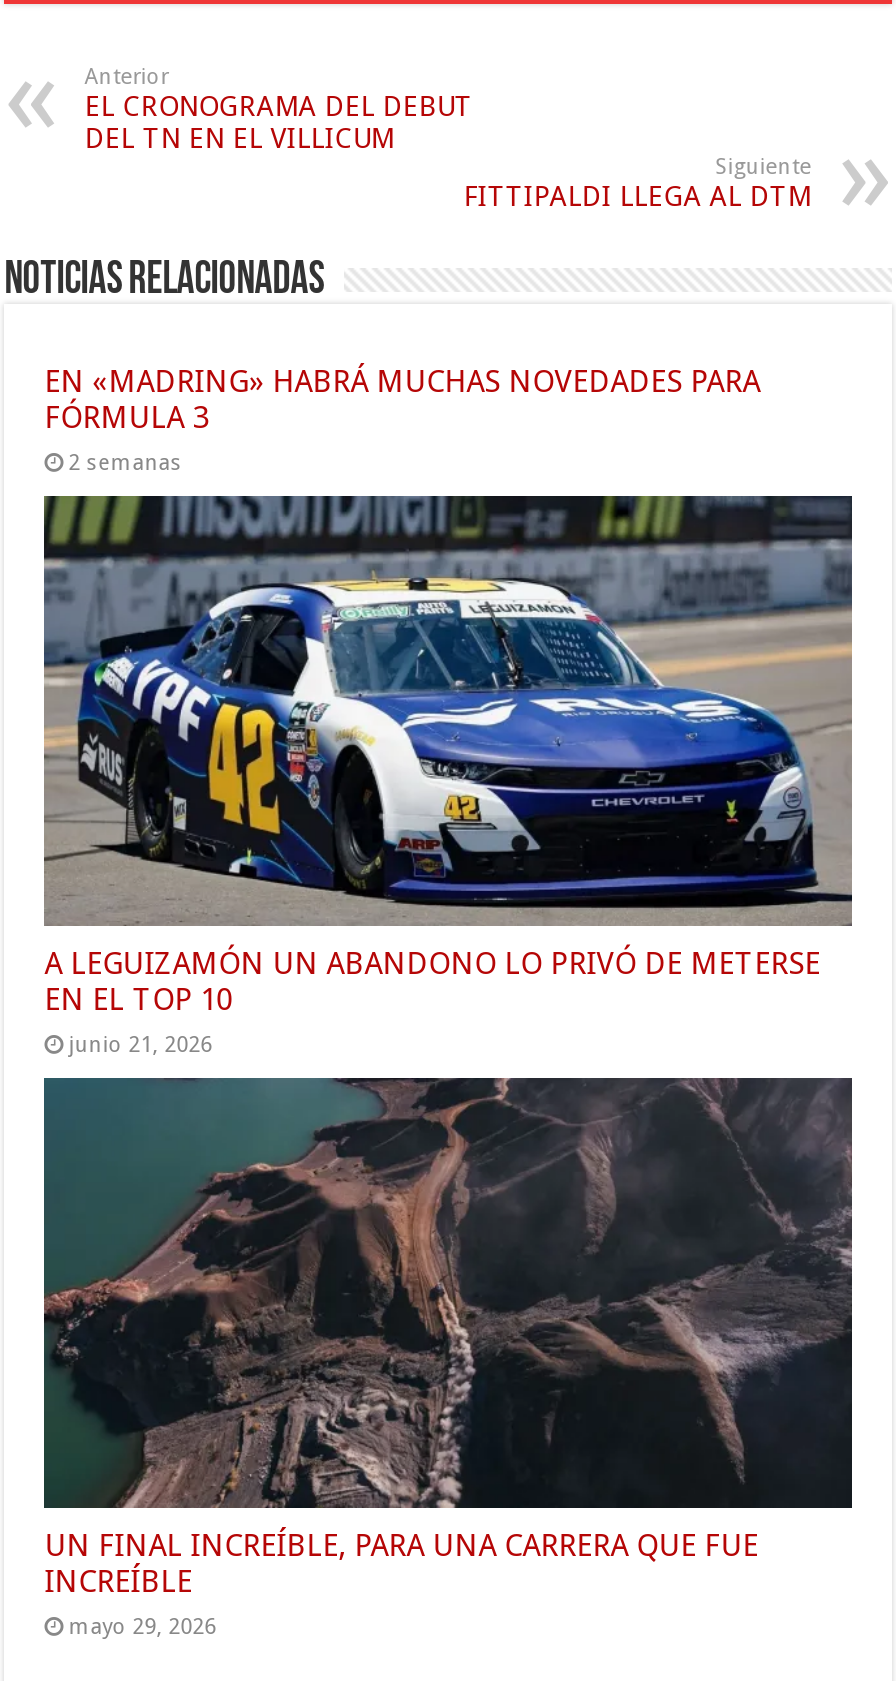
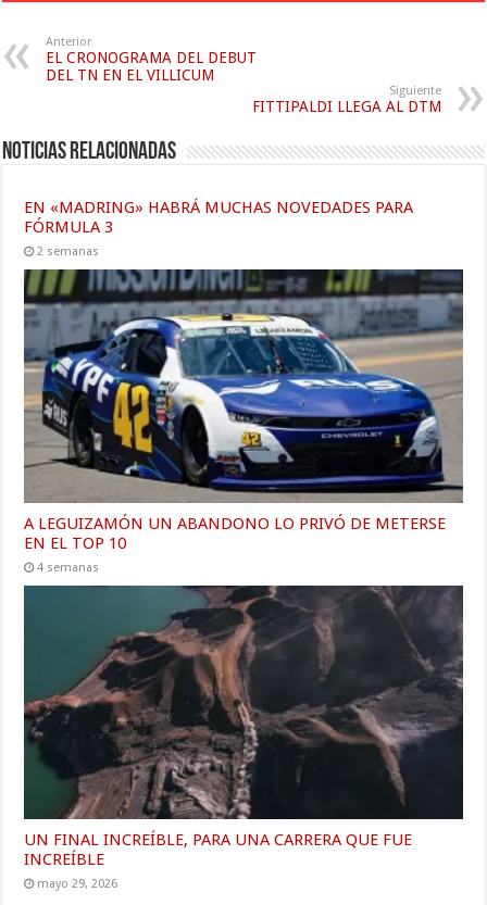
[68,1032,212,1058] junio 21, 2026 -> [37,561,99,575] 4 semanas

